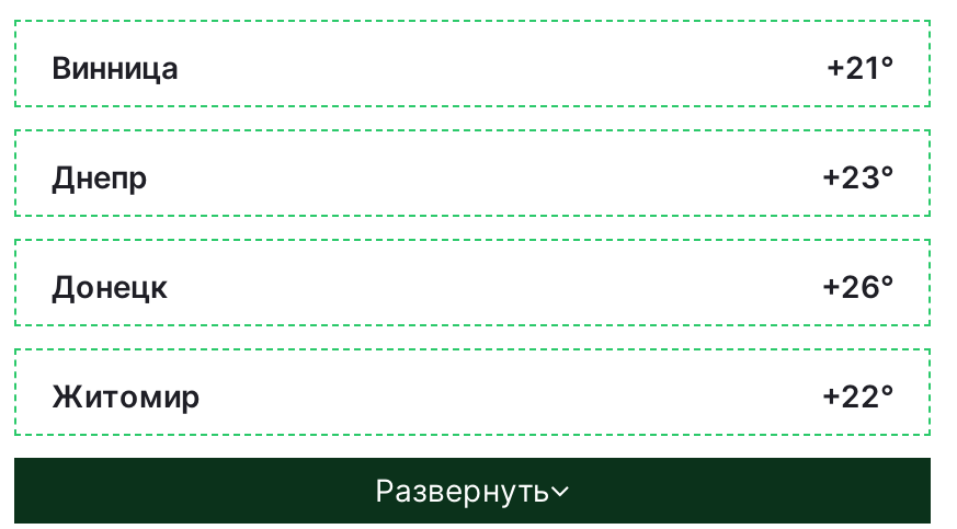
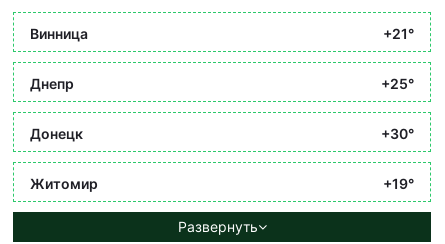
[821,157,893,194] +23° -> [381,74,414,91] +25°
[821,266,893,303] +26° -> [381,124,414,141] +30°
[821,376,893,413] +22° -> [383,174,414,191] +19°

